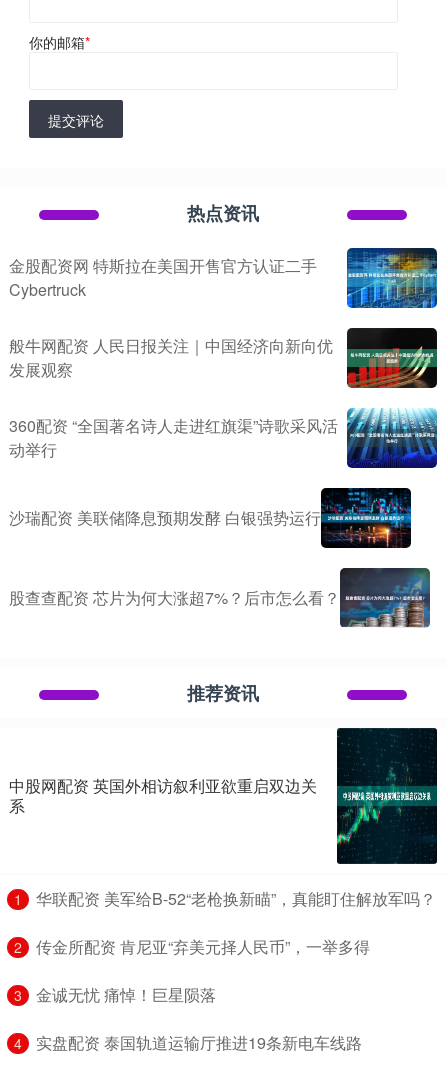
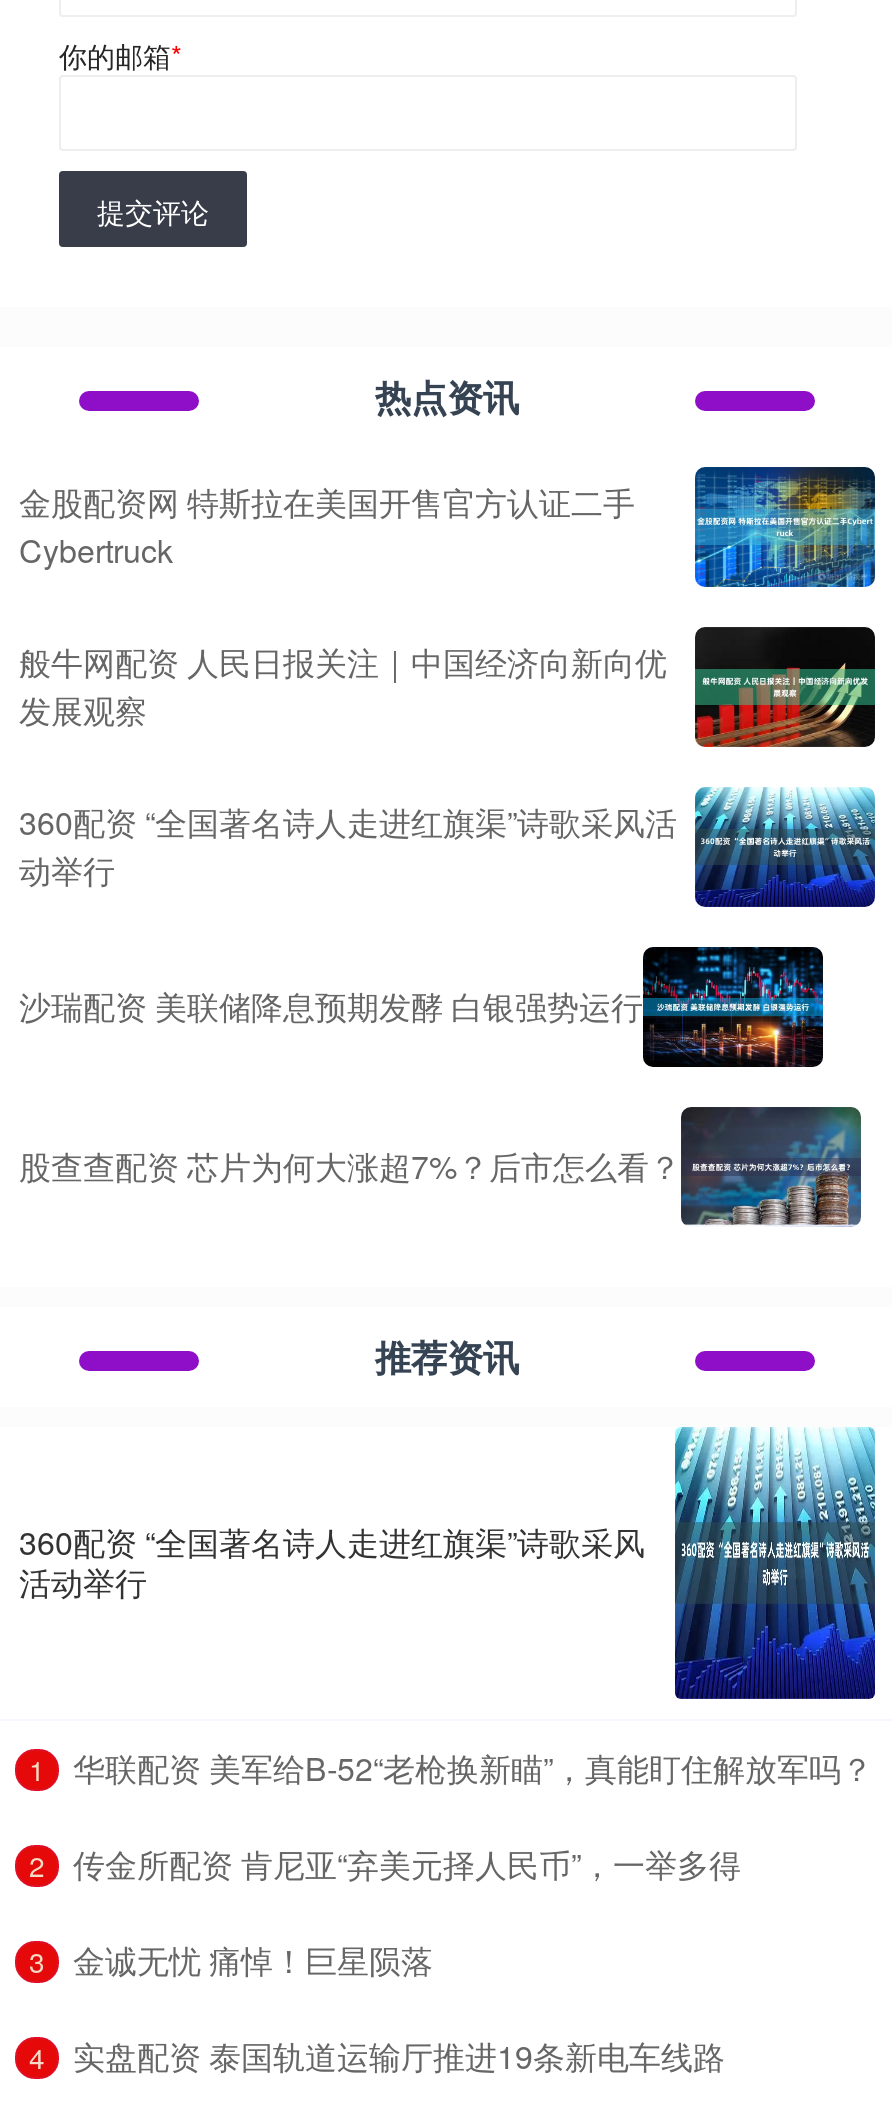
[9,727,438,865] [image] | 中股网配资 英国外相访叙利亚欲重启双边关 | 系 -> [19,1426,877,1700] [image] | 360配资 “全国著名诗人走进红旗渠”诗歌采风 | 活动举行

